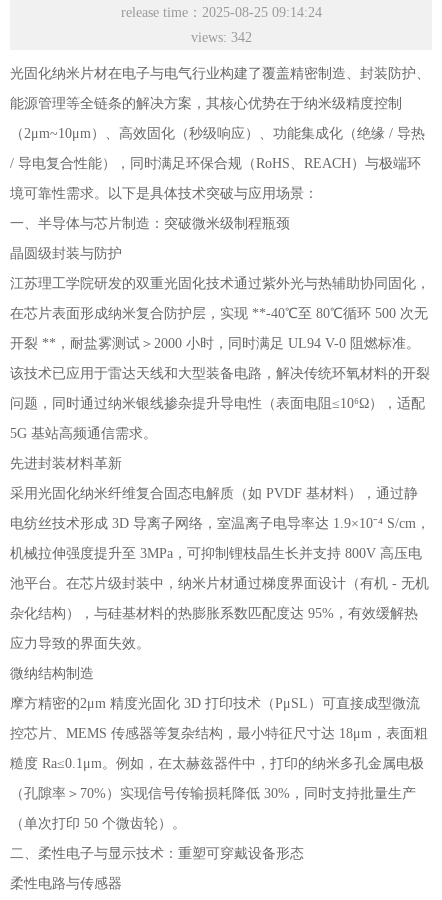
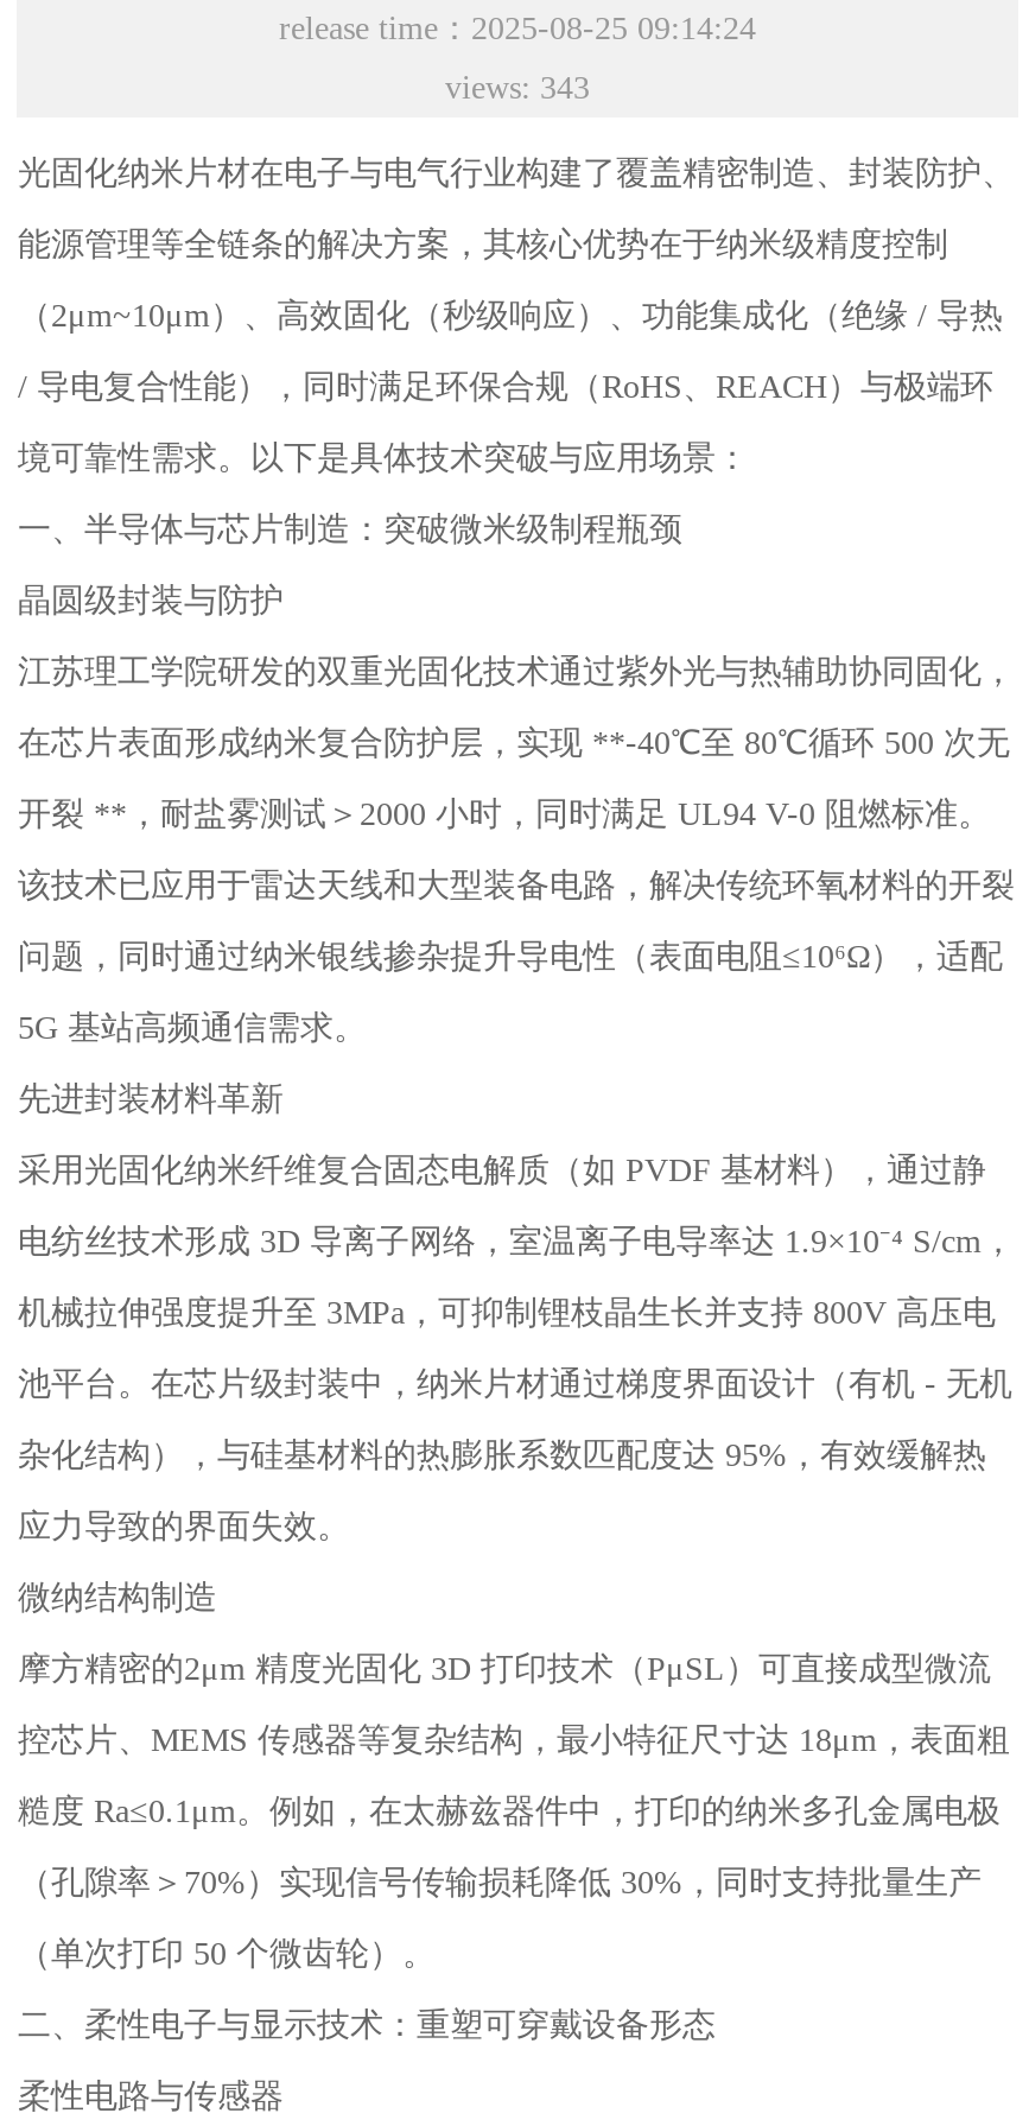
[190,30,251,45] views: 342 -> [445,71,590,106] views: 343

